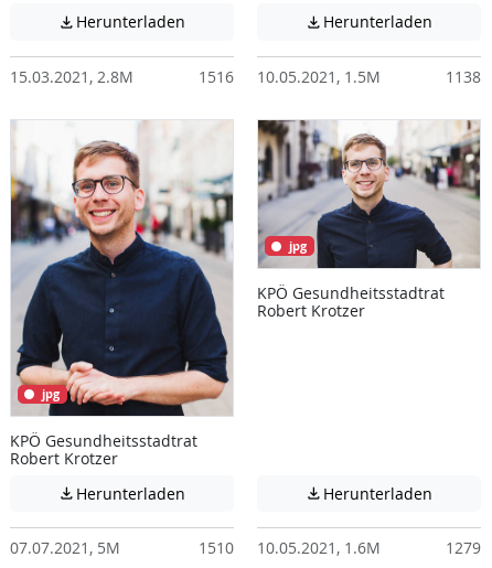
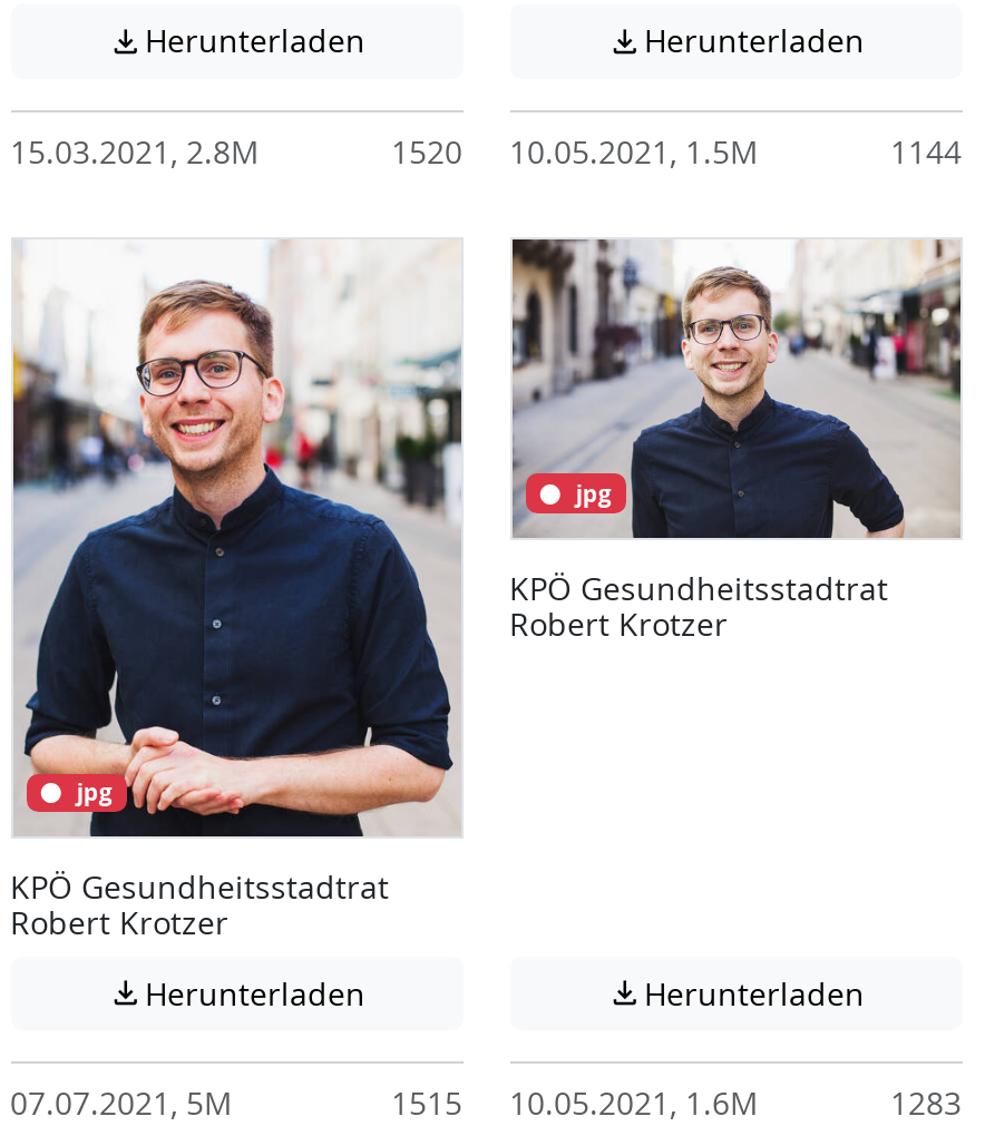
[198,66,380,87] 1516 10.05.2021, 1.5M -> [391,130,759,172] 1520 10.05.2021, 1.5M
[445,66,480,87] 1138 -> [890,130,962,172] 1144
[198,538,380,559] 1510 10.05.2021, 1.6M -> [391,1083,759,1125] 1515 10.05.2021, 1.6M
[445,538,480,559] 1279 -> [890,1083,962,1125] 1283

